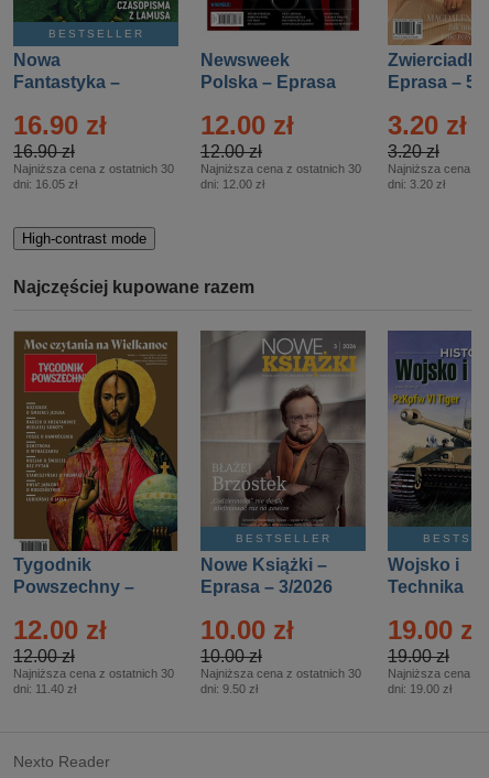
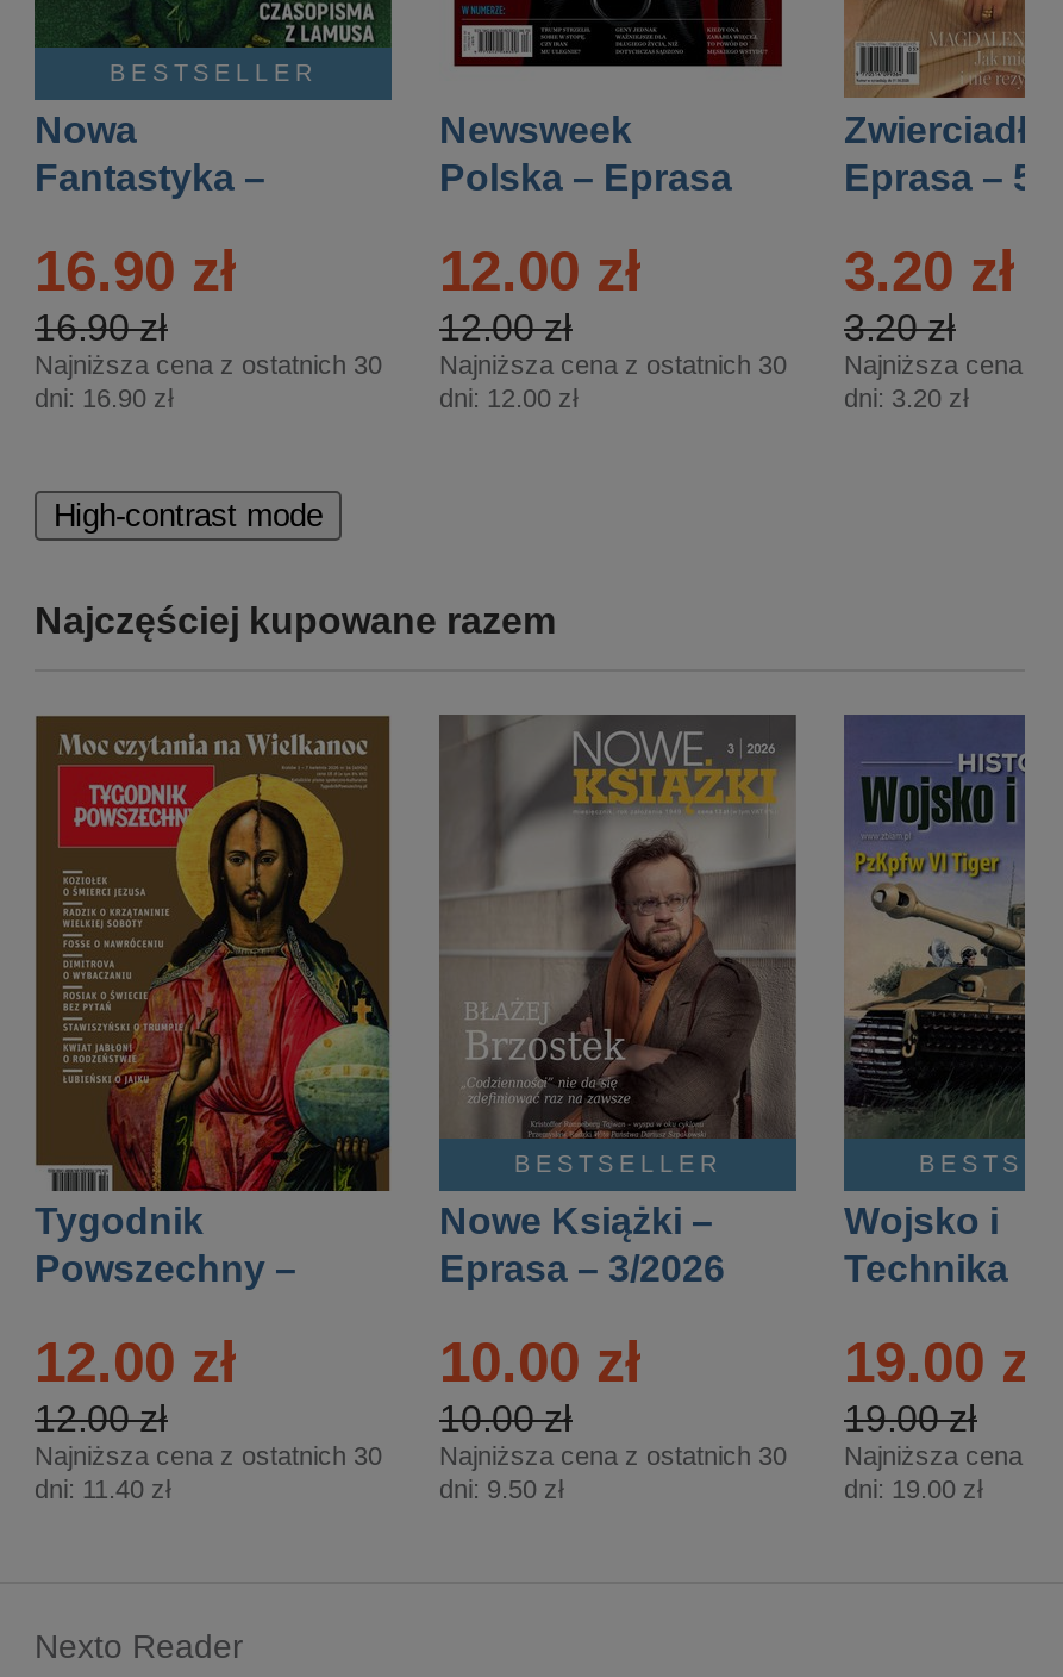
[13,177,77,191] dni: 16.05 zł -> [35,384,173,412] dni: 16.90 zł

